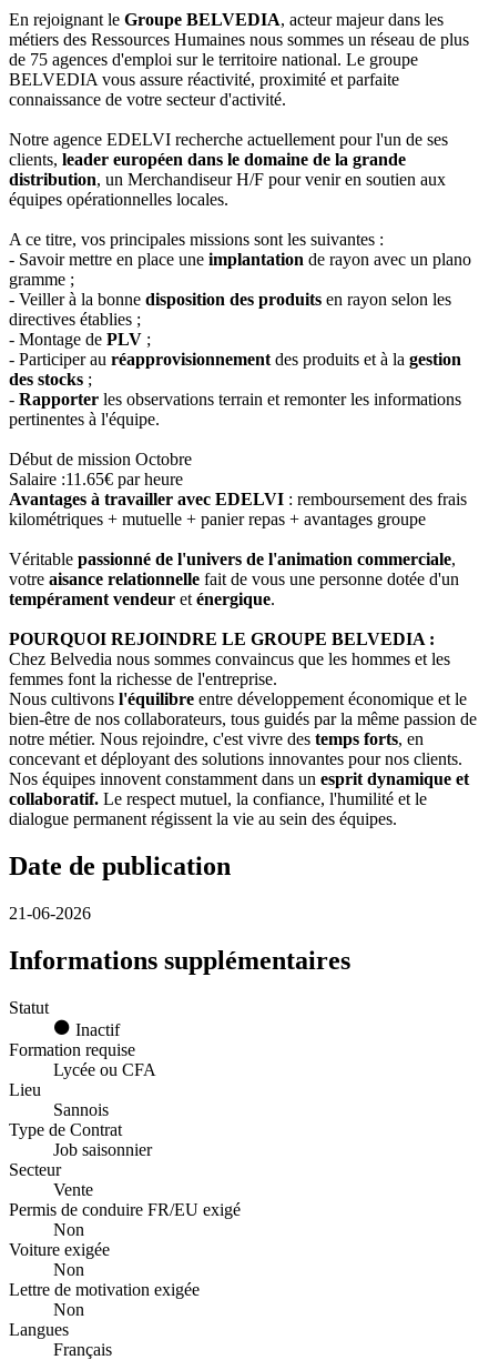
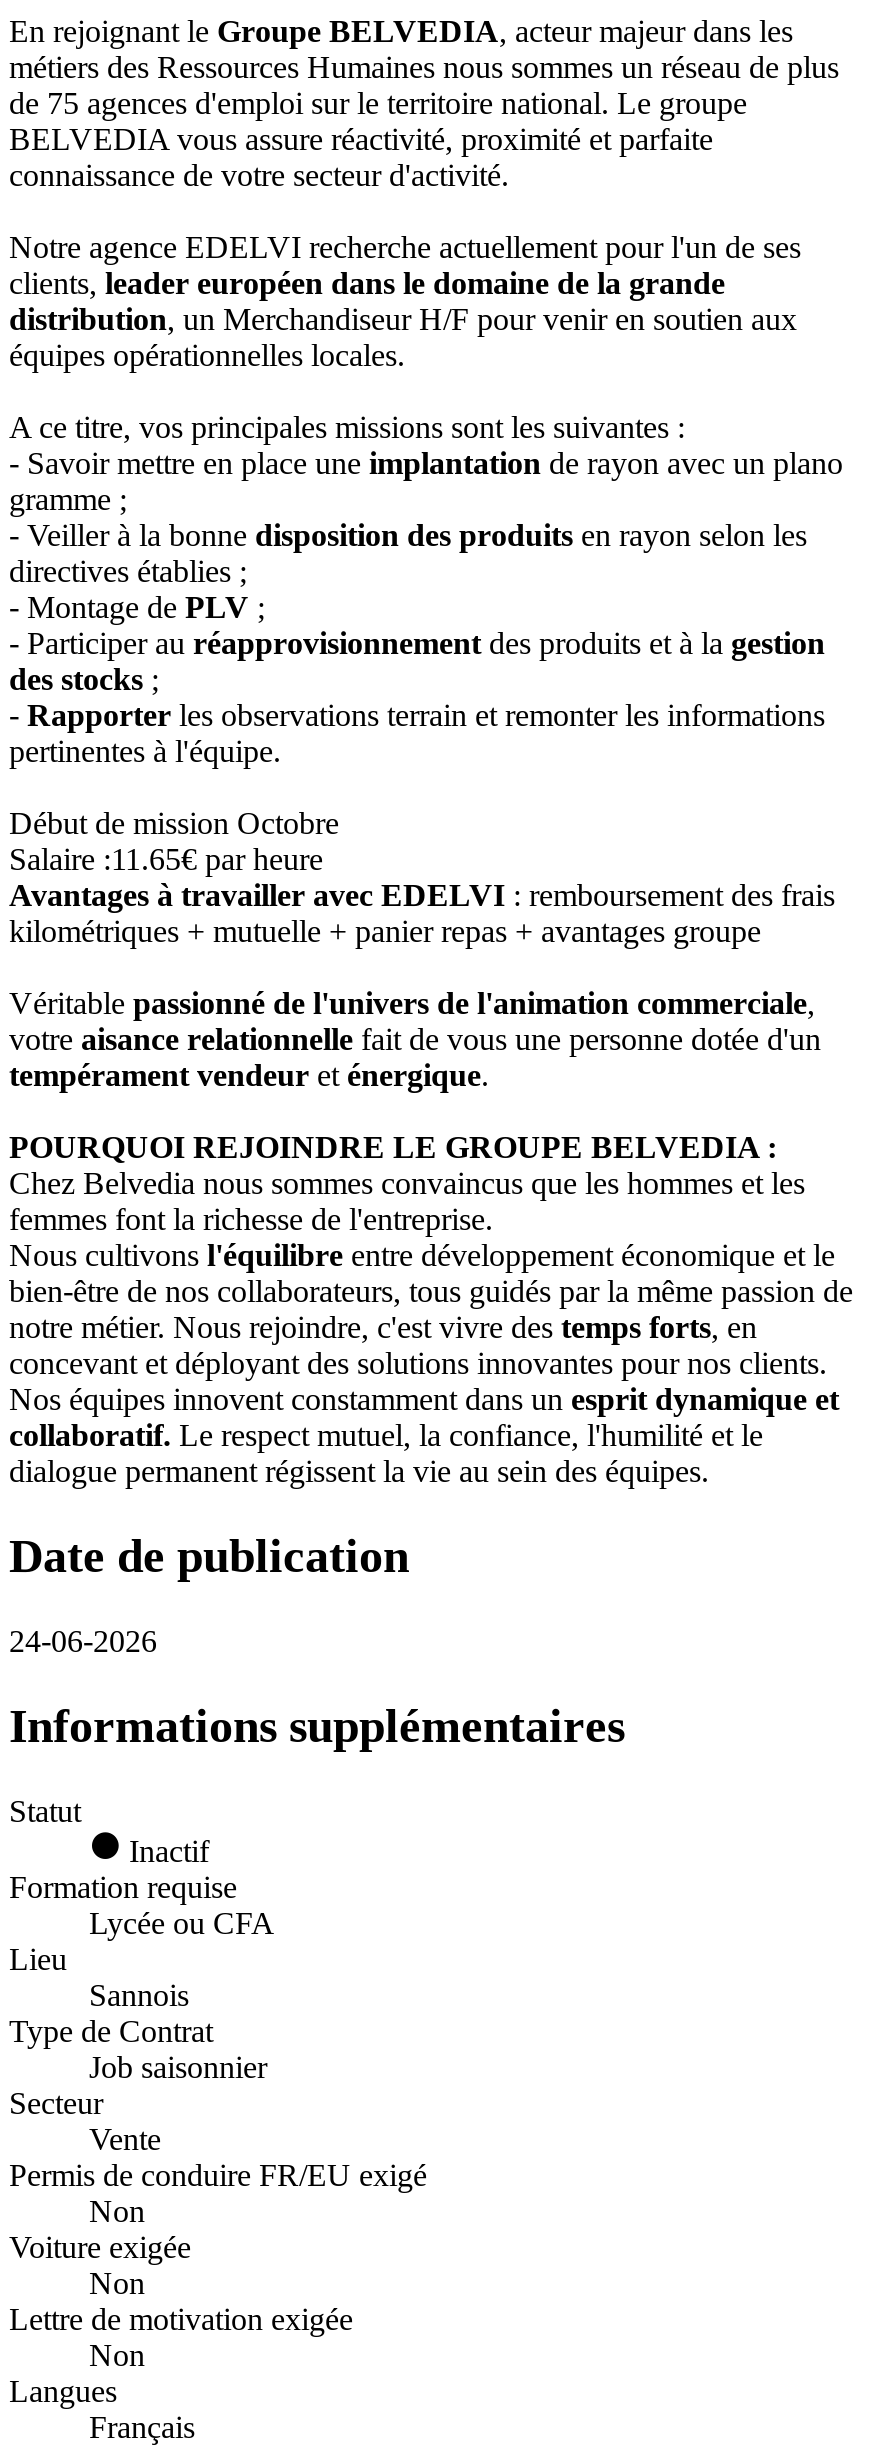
[9,904,91,922] 21-06-2026 -> [9,1624,157,1658] 24-06-2026

